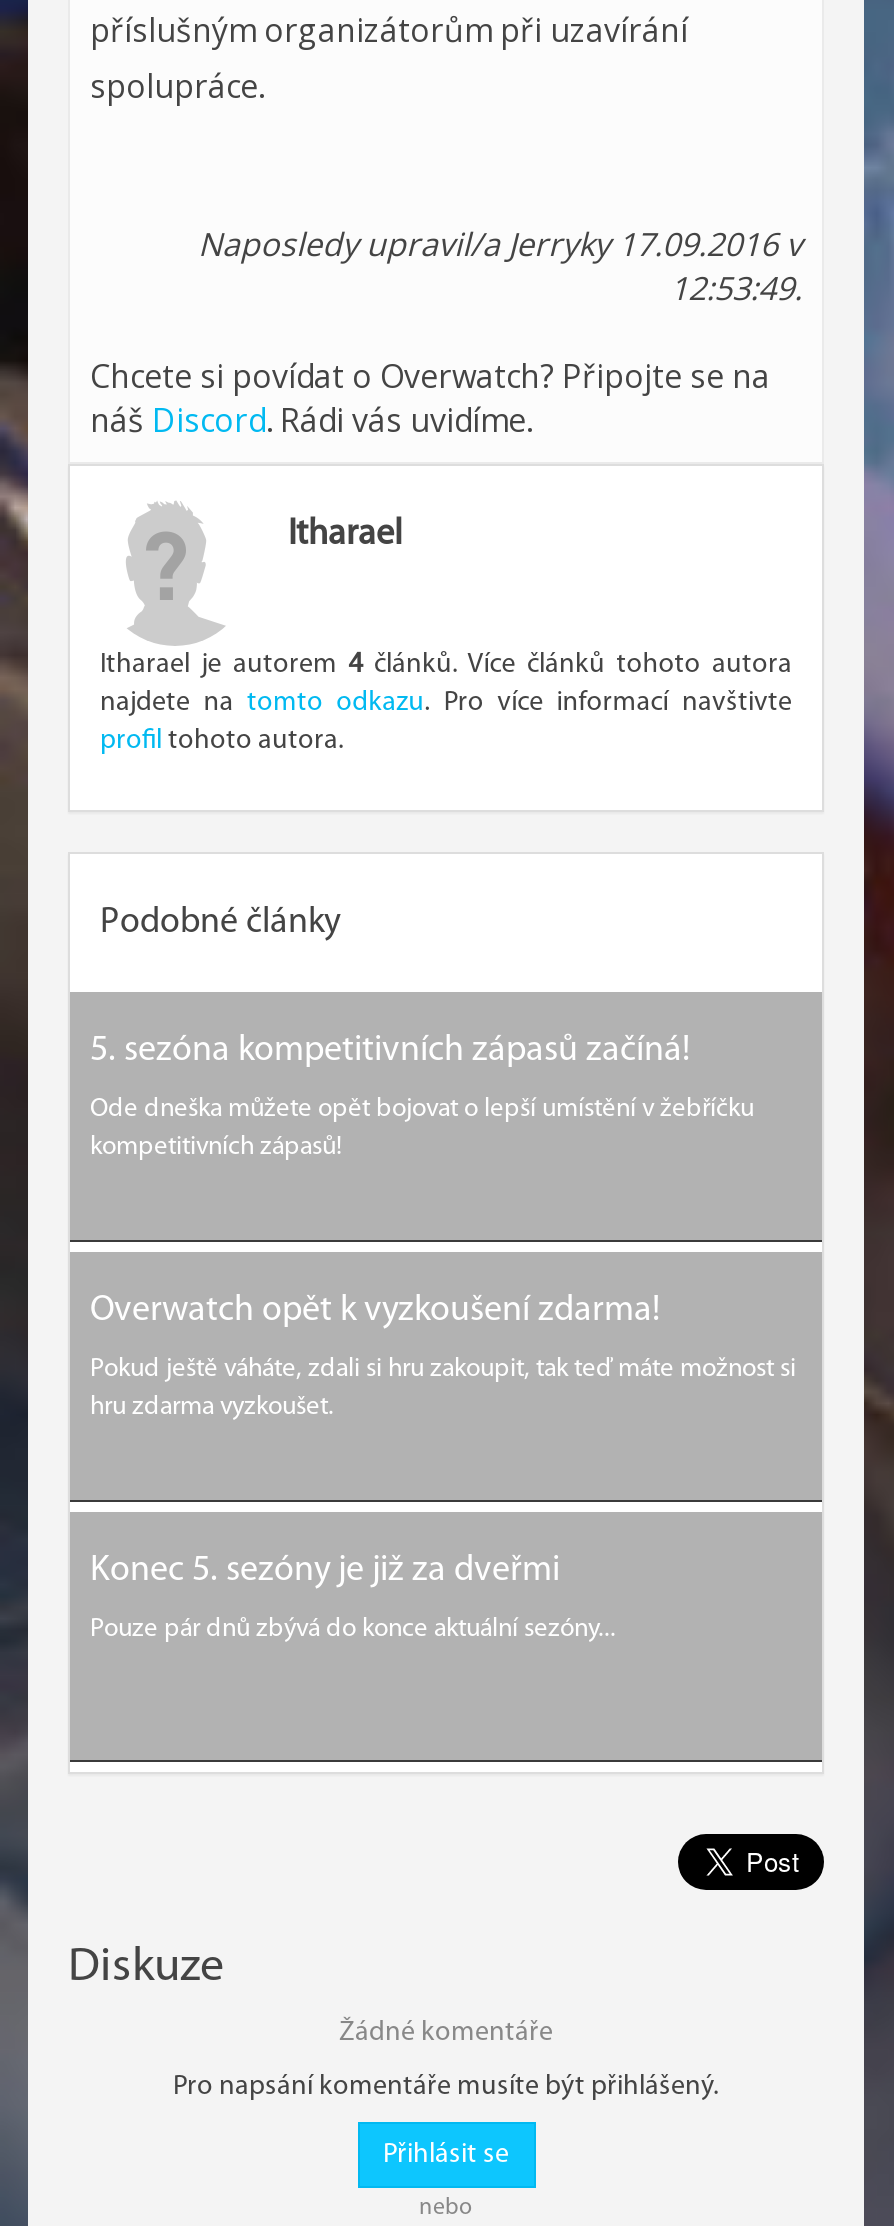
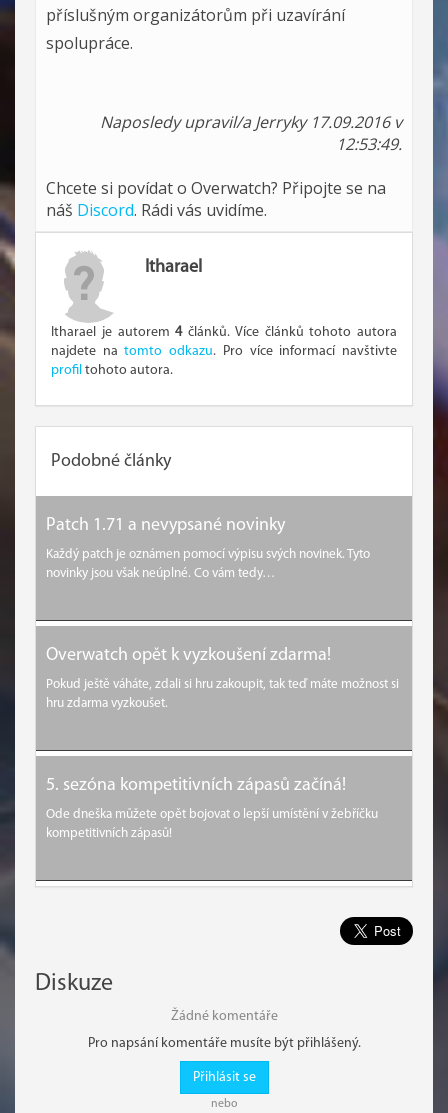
none -> [46,516,285,535] Patch 1.71 a nevypsané novinky
none -> [46,548,370,561] Každý patch je oznámen pomocí výpisu svých novinek. Tyto
none -> [46,567,275,580] novinky jsou však neúplné. Co vám tedy…
moved [90,1032,690,1070] -> [46,776,346,795]: 5. sezóna kompetitivních zápasů začíná!
moved [90,1096,754,1122] -> [46,808,378,821]: Ode dneška můžete opět bojovat o lepší umístění v žebříčku
moved [90,1134,342,1160] -> [46,827,172,840]: kompetitivních zápasů!
[90,1552,616,1642] Konec 5. sezóny je již za dveřmi | Pouze pár dnů zbývá do konce aktuální sezóny... -> none

